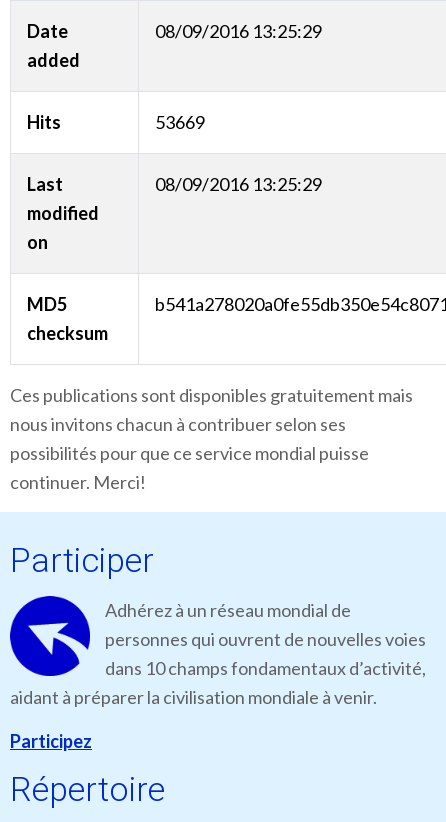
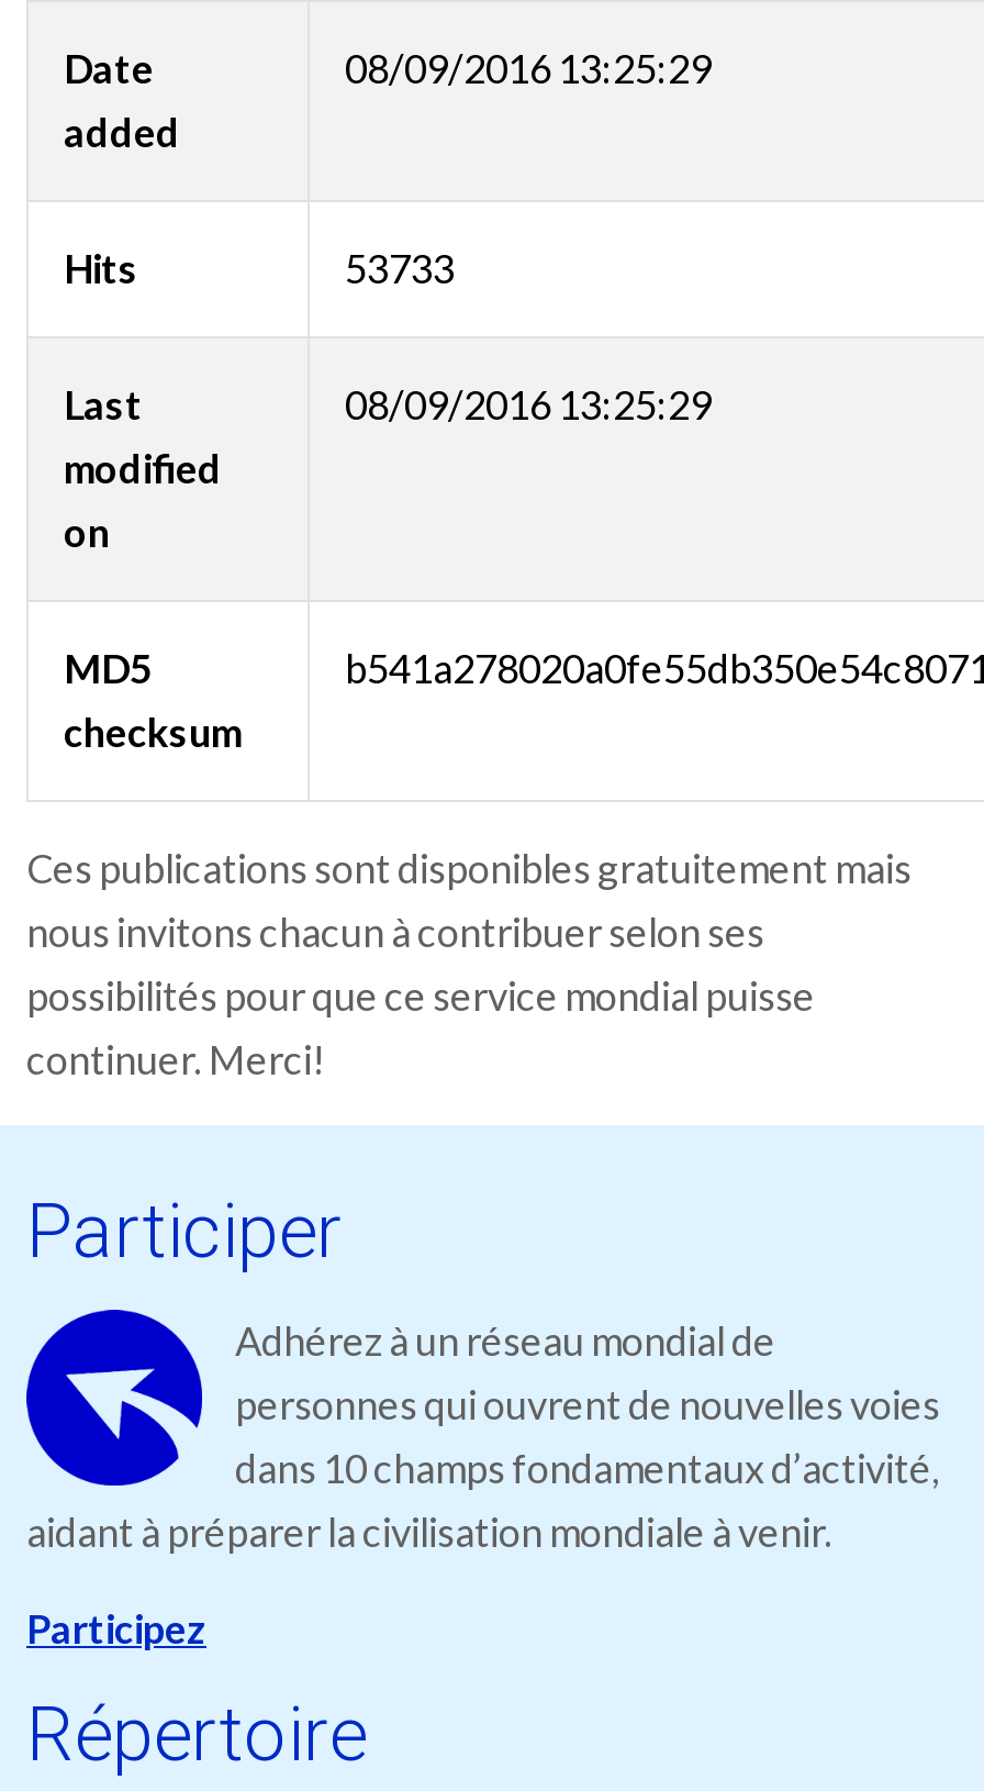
[155,111,205,133] 53669 -> [345,245,455,293] 53733

